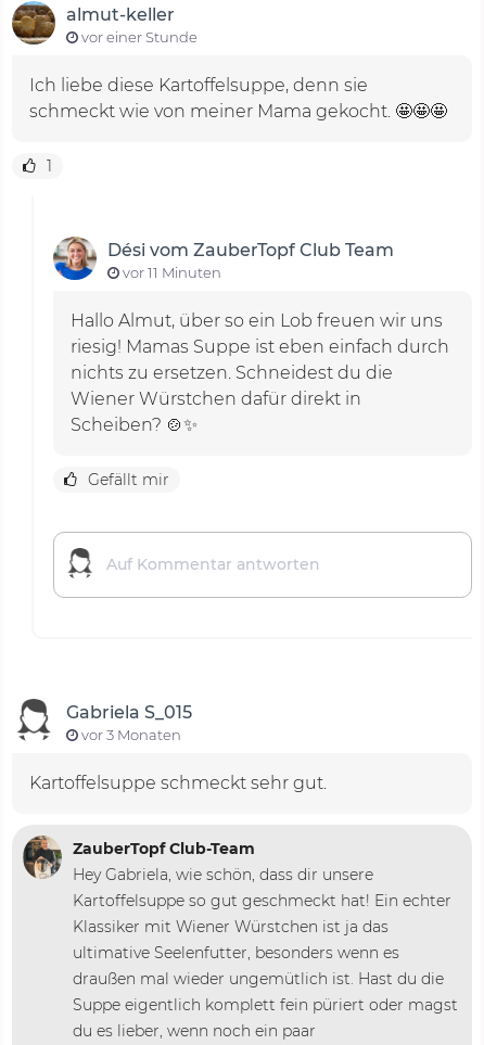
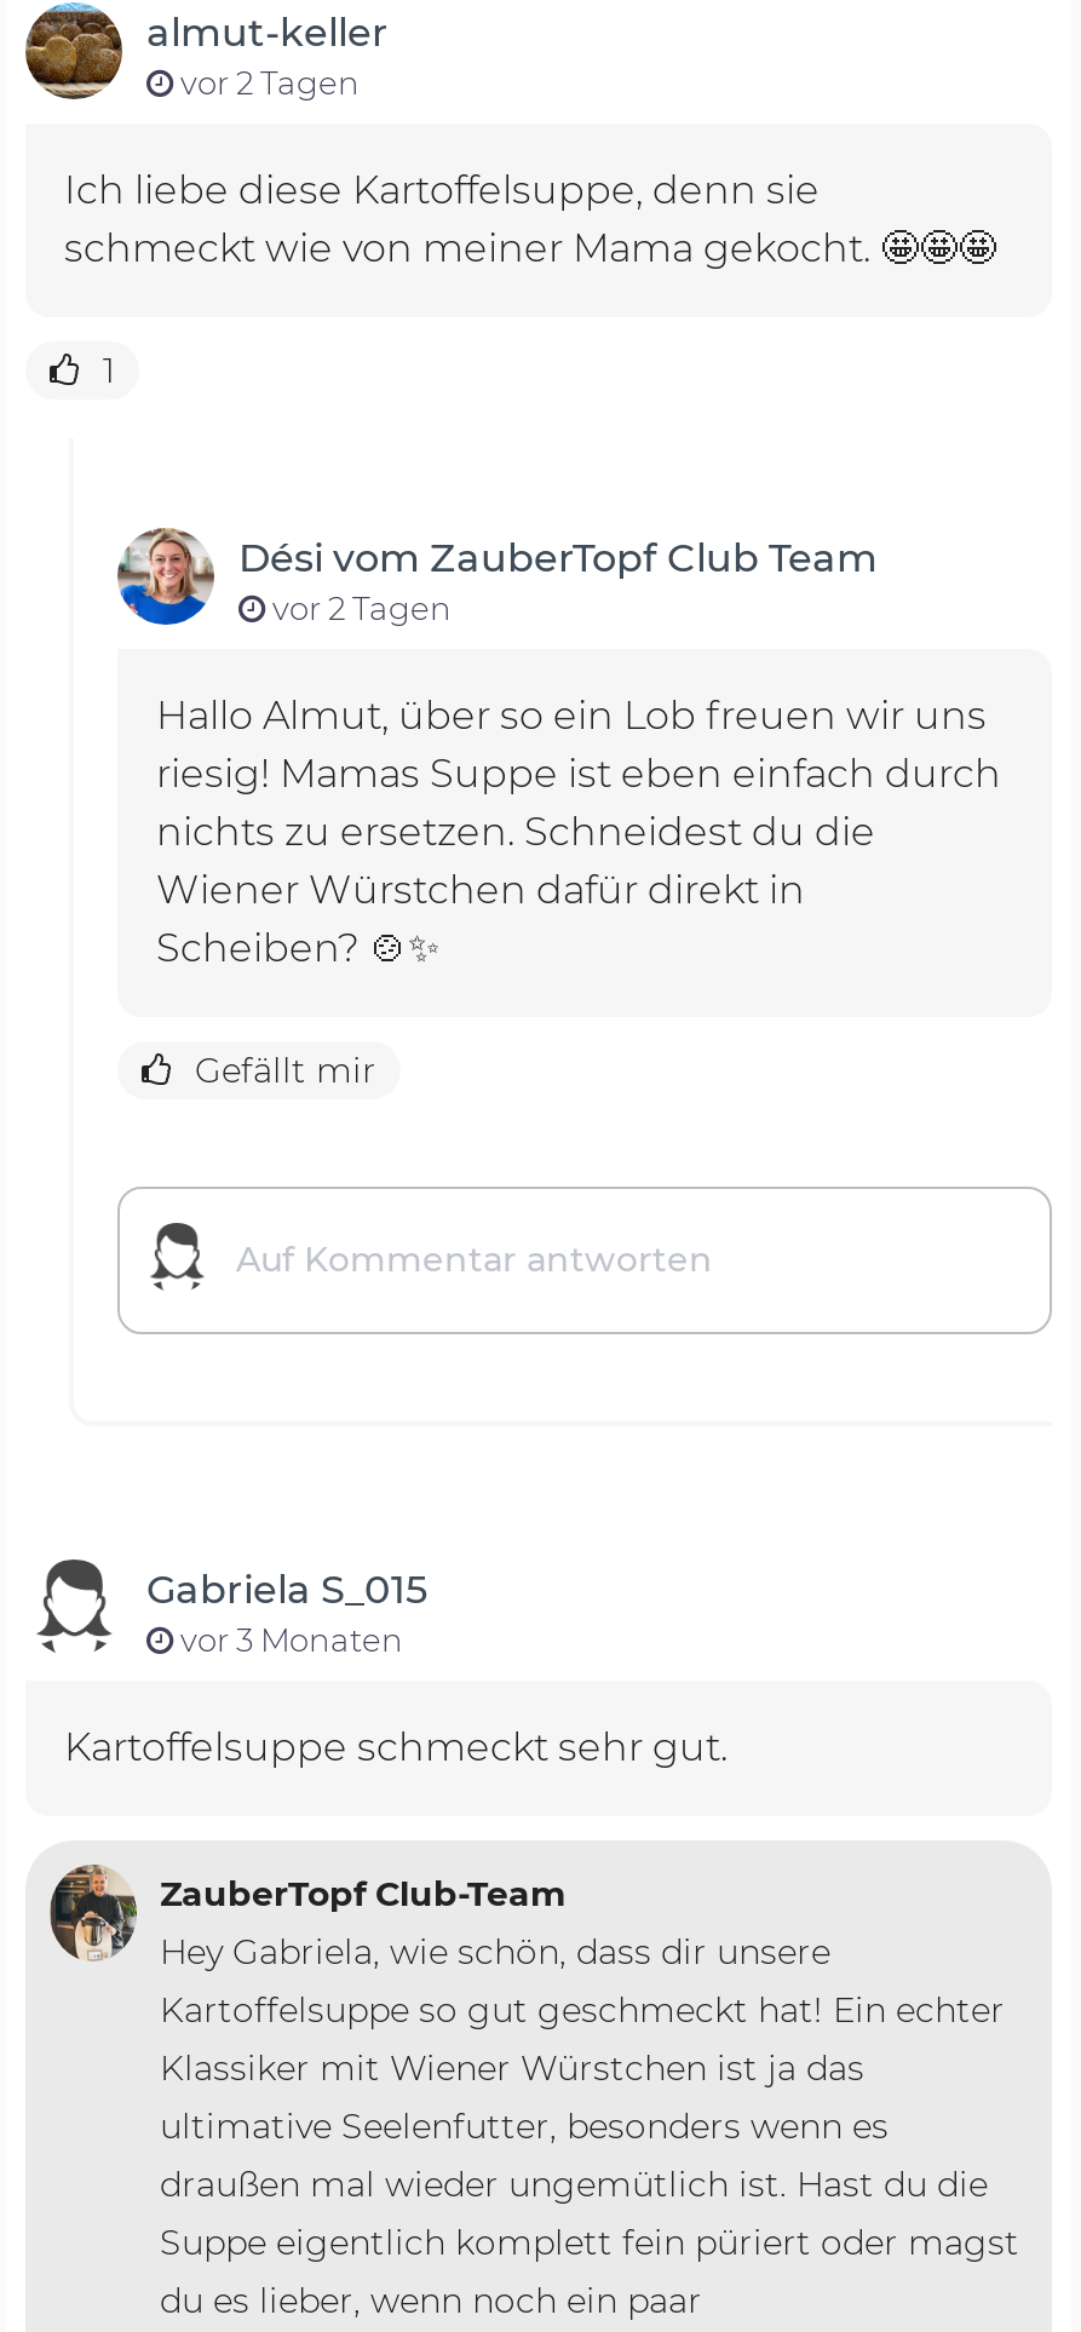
[78,28,198,46] vor einer Stunde -> [173,63,360,102] vor 2 Tagen
[119,264,221,281] vor 11 Minuten -> [265,589,452,627] vor 2 Tagen

